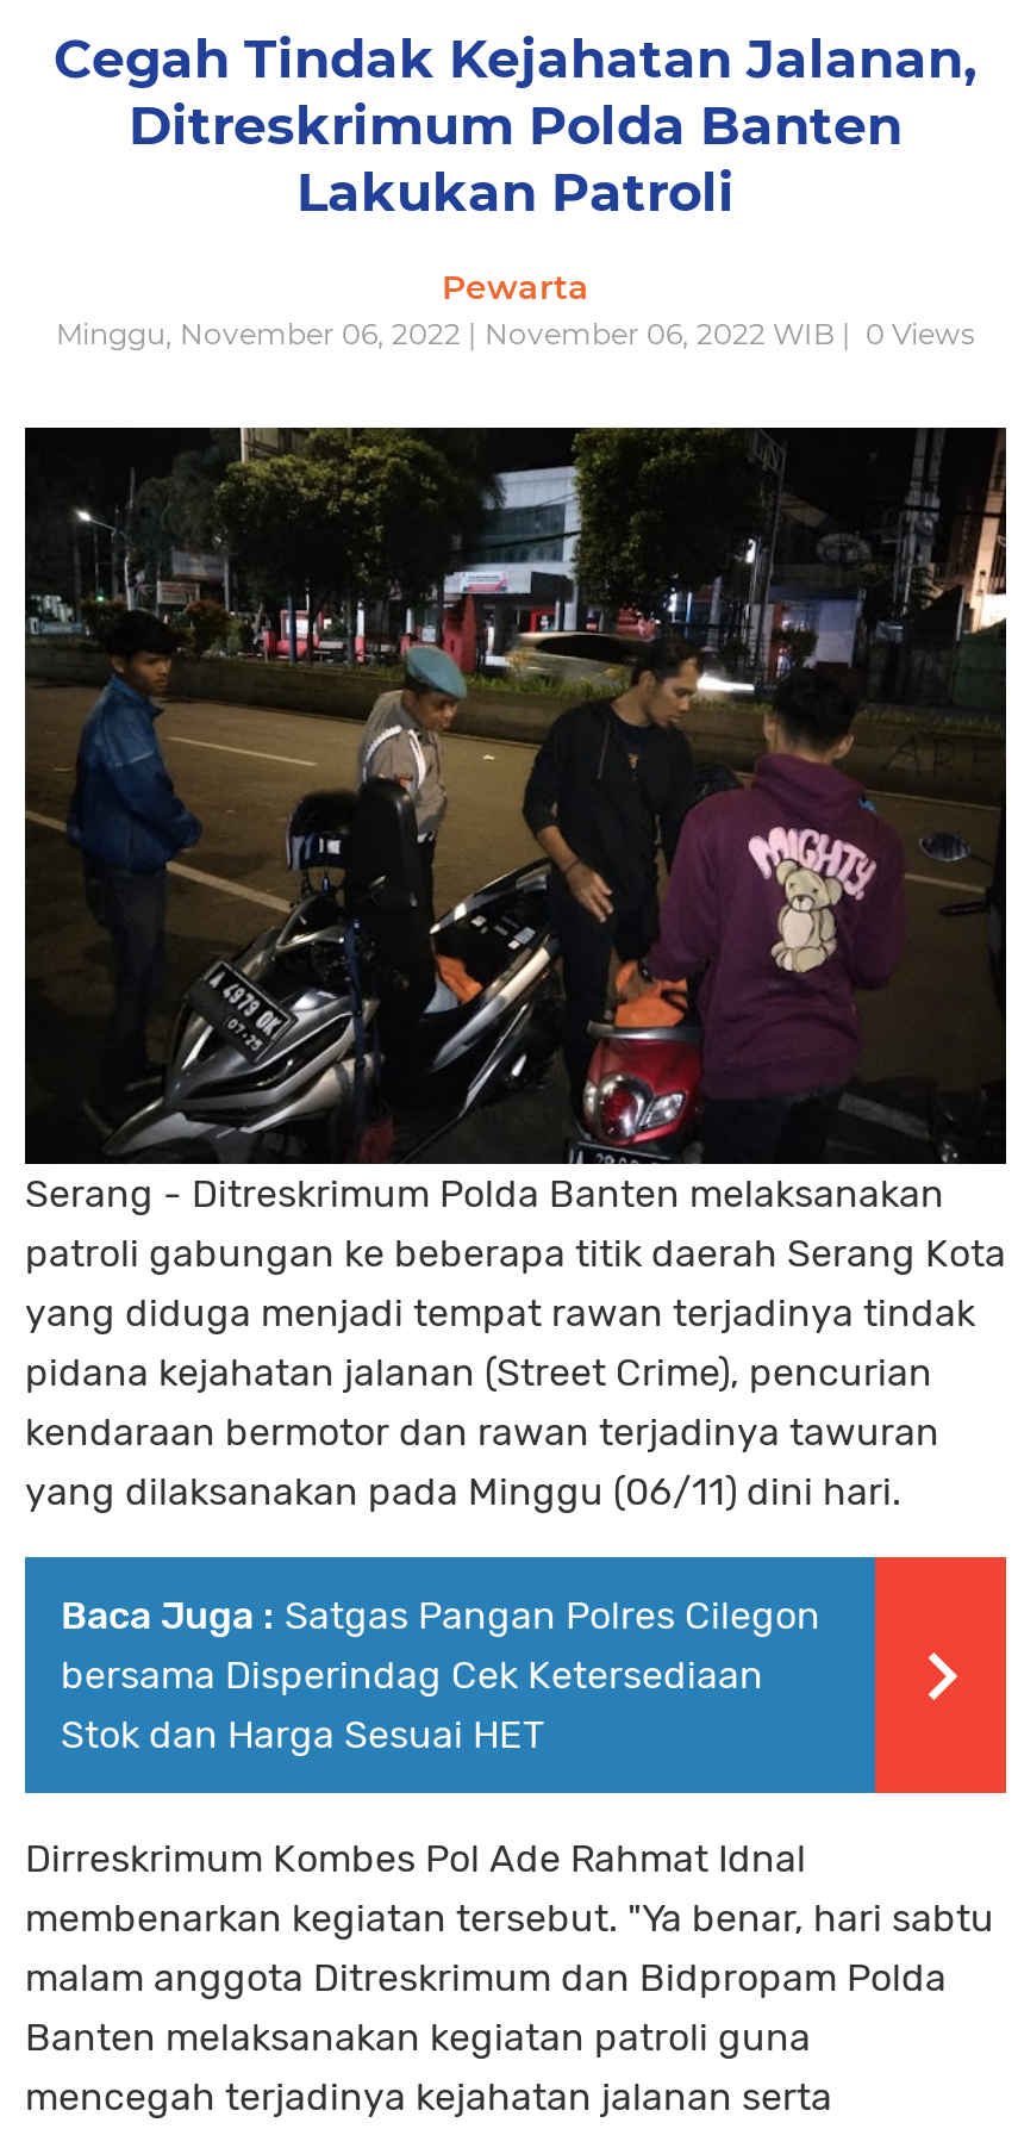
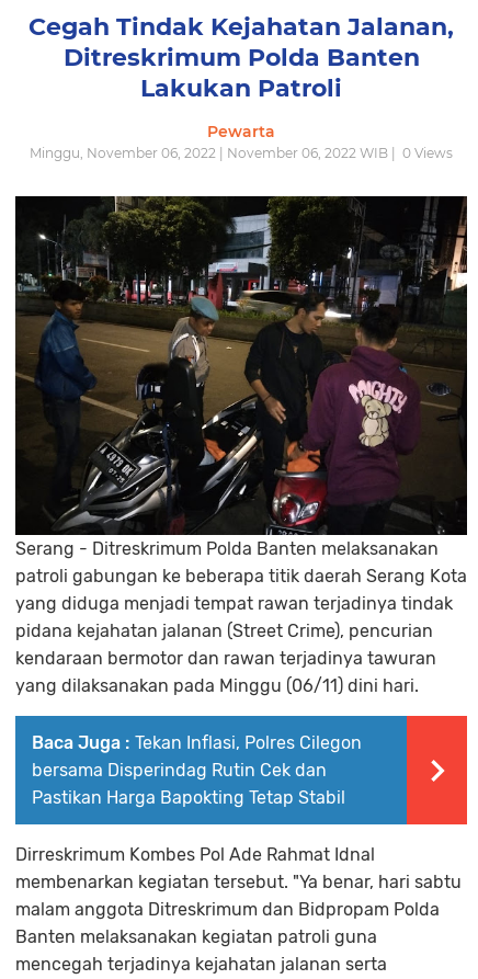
[61,1593,820,1757] Baca Juga : Satgas Pangan Polres Cilegon | bersama Disperindag Cek Ketersediaan | Stok dan Harga Sesuai HET -> [32,732,362,808] Baca Juga : Tekan Inflasi, Polres Cilegon | bersama Disperindag Rutin Cek dan | Pastikan Harga Bapokting Tetap Stabil

